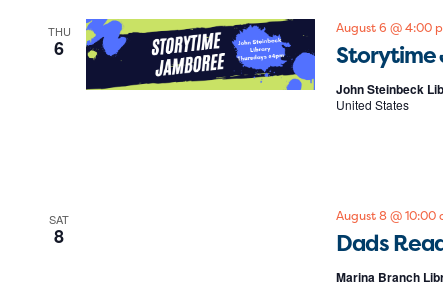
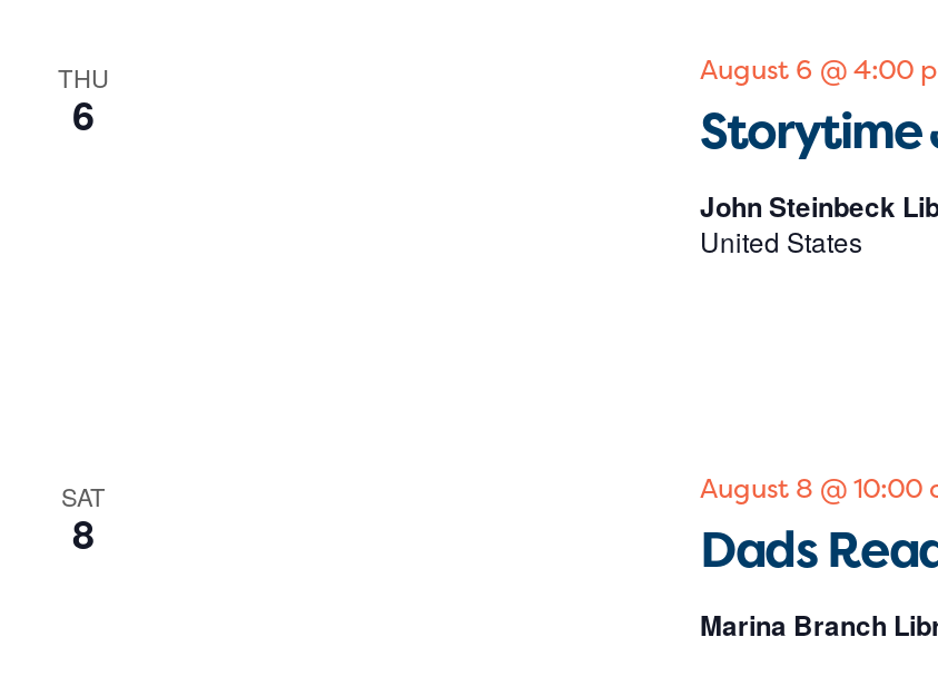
[85,18,316,91] [image] -> none

